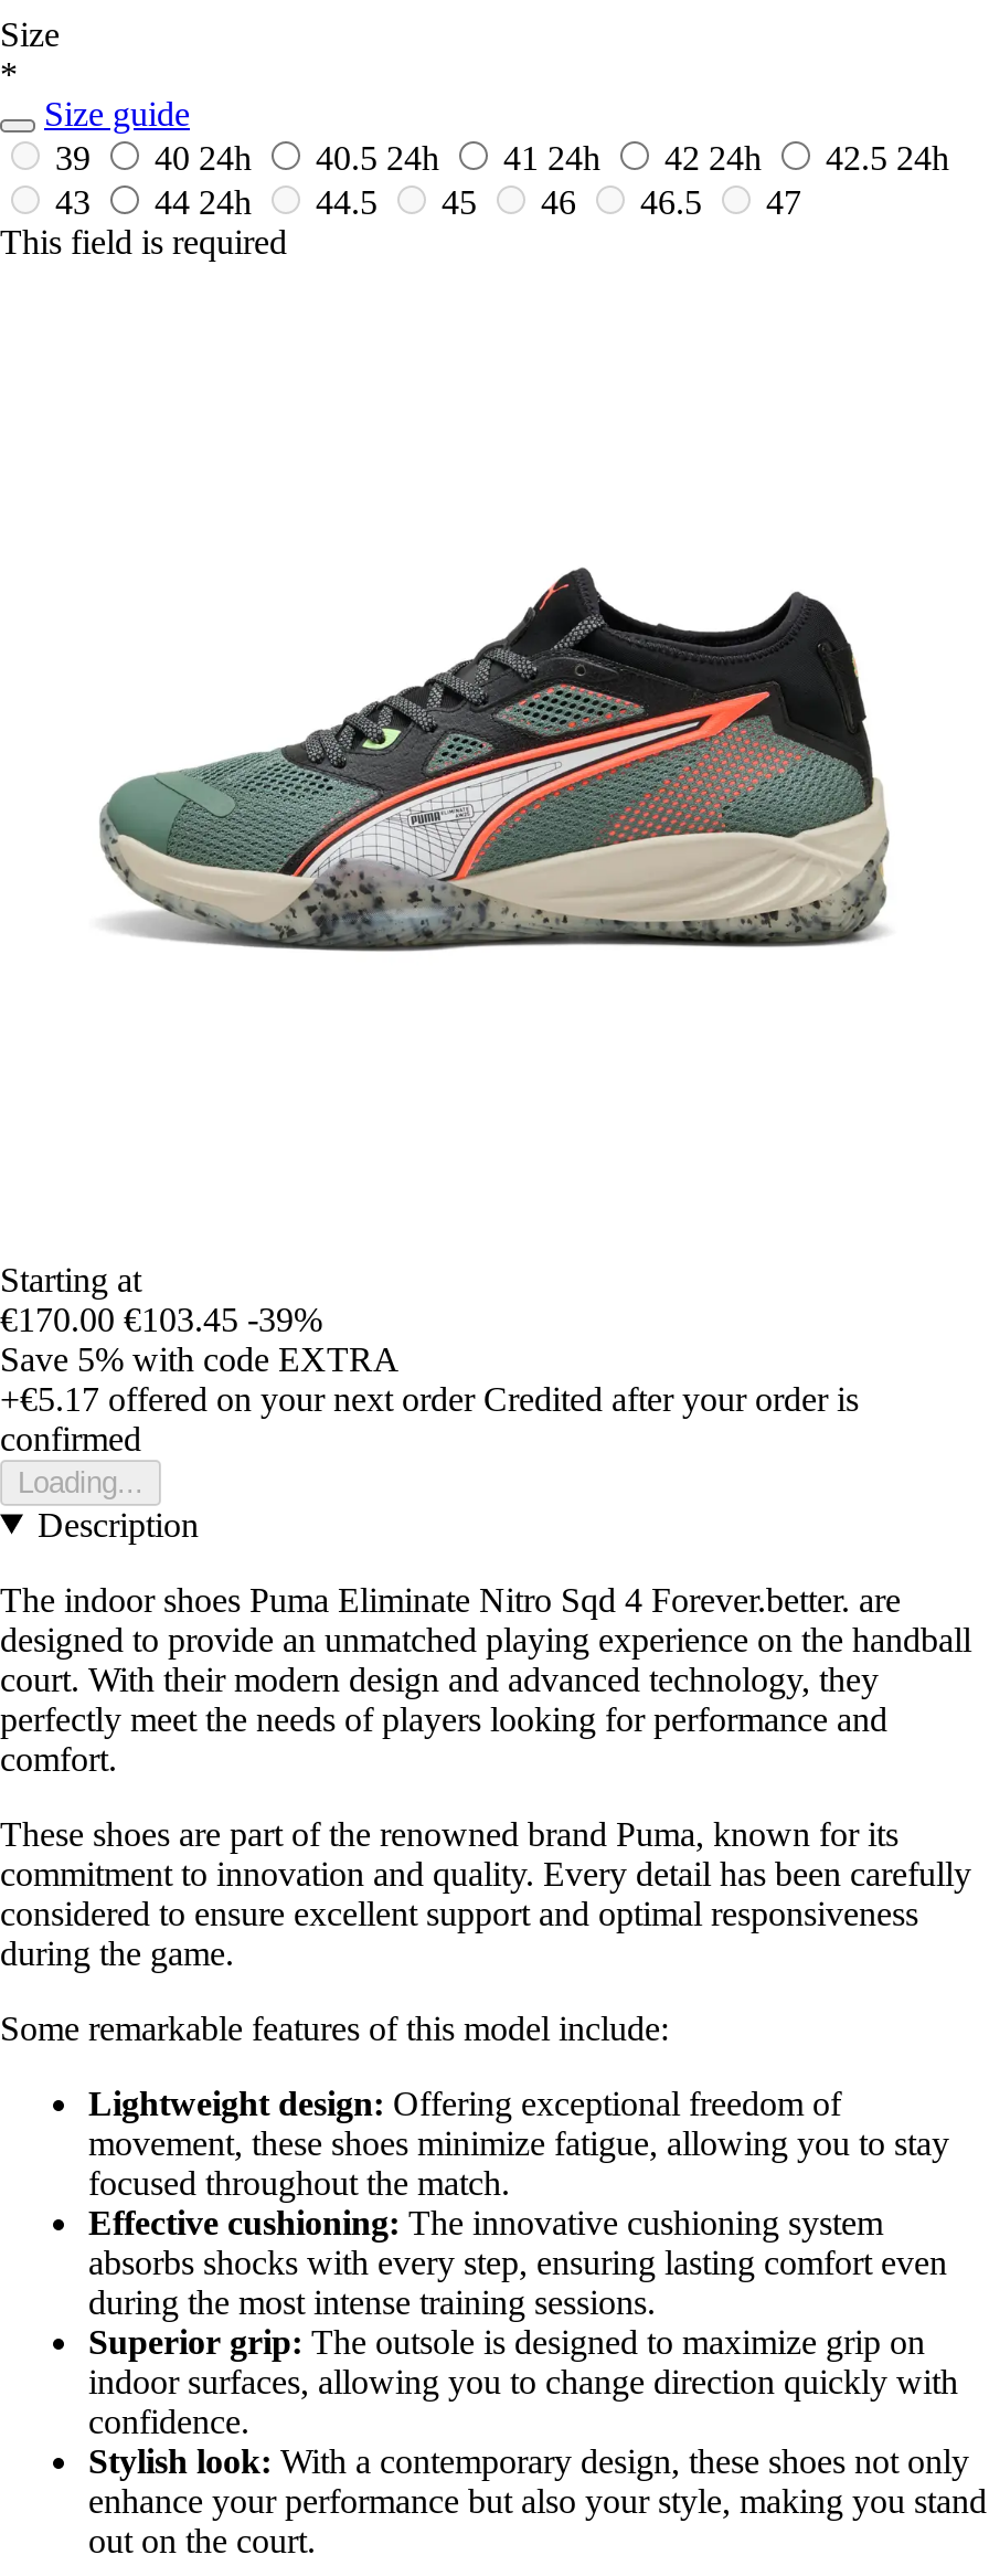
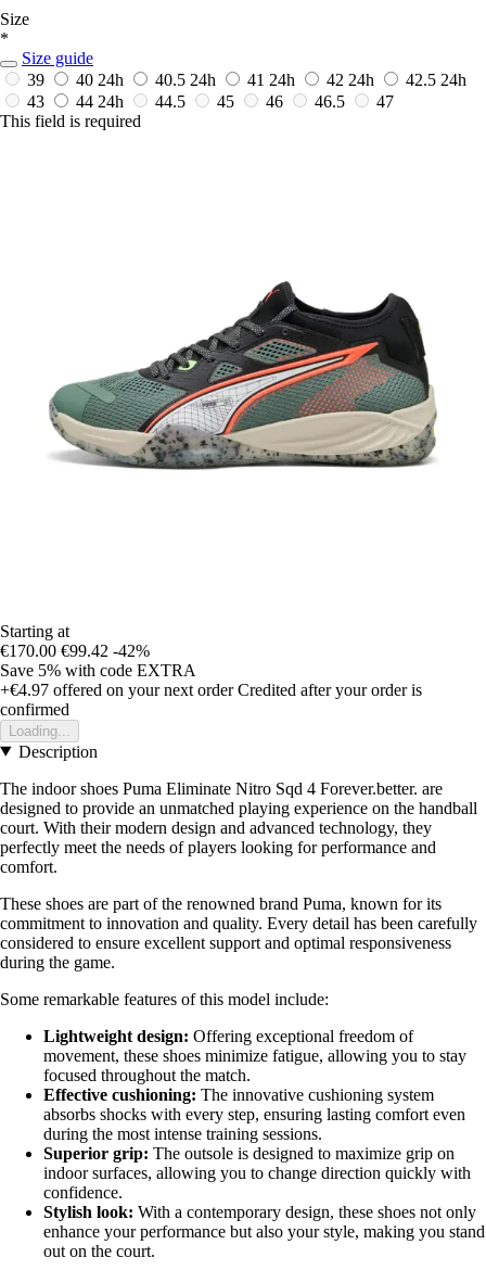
[0,1300,322,1337] €170.00 €103.45 -39% -> [0,641,150,659] €170.00 €99.42 -42%
[0,1379,859,1417] +€5.17 offered on your next order Credited after your order is -> [0,680,422,698] +€4.97 offered on your next order Credited after your order is

